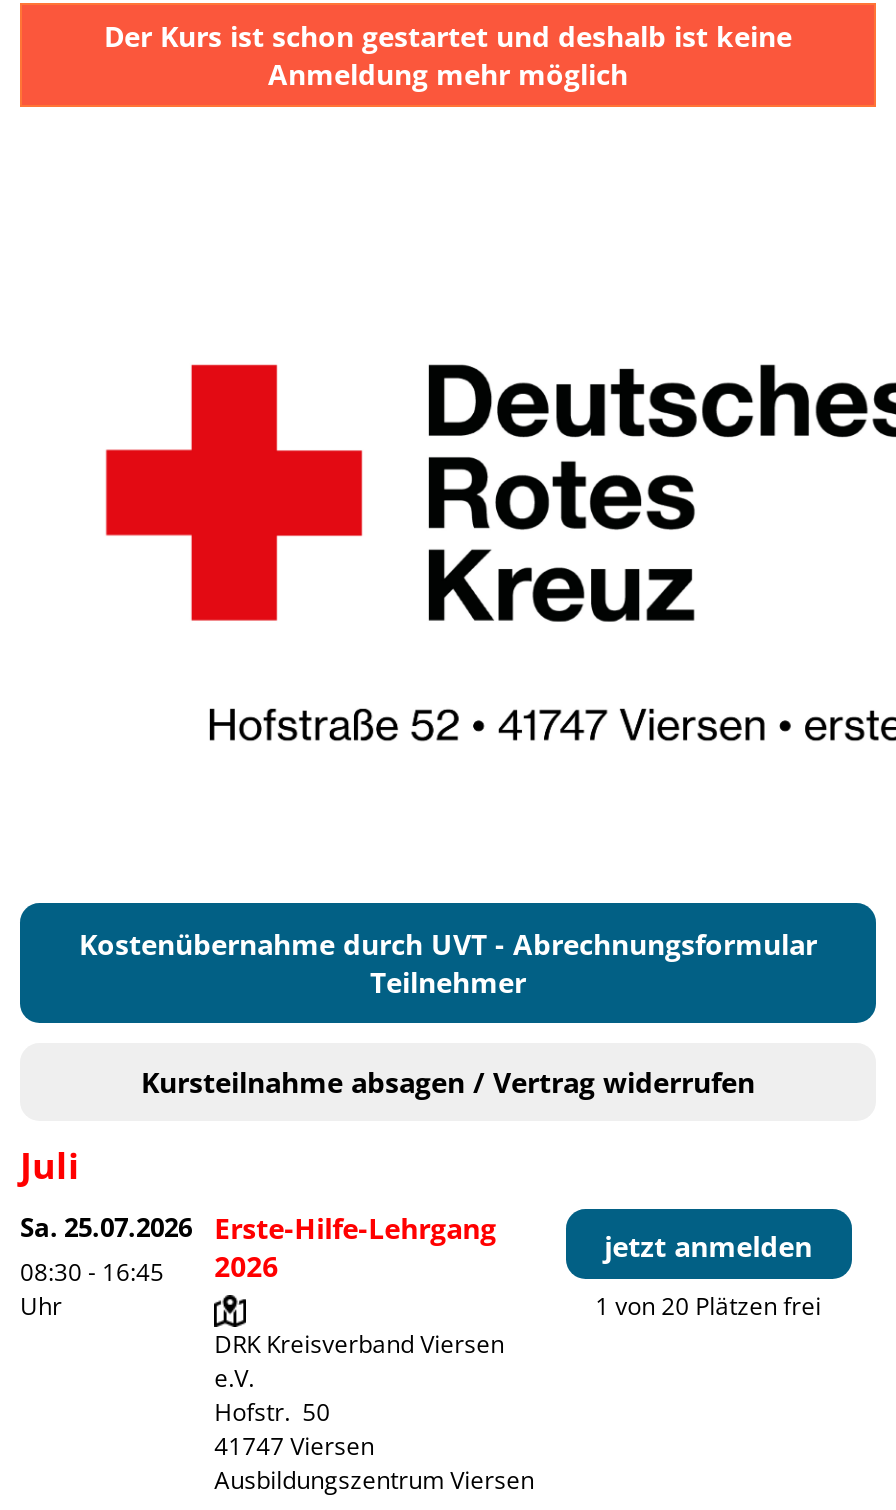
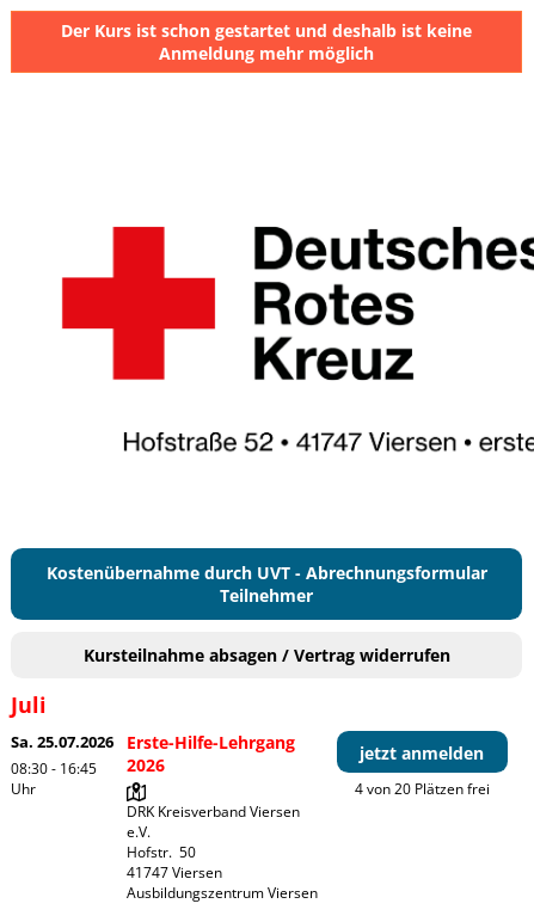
[595,1290,821,1324] 1 von 20 Plätzen frei -> [354,779,489,800] 4 von 20 Plätzen frei

